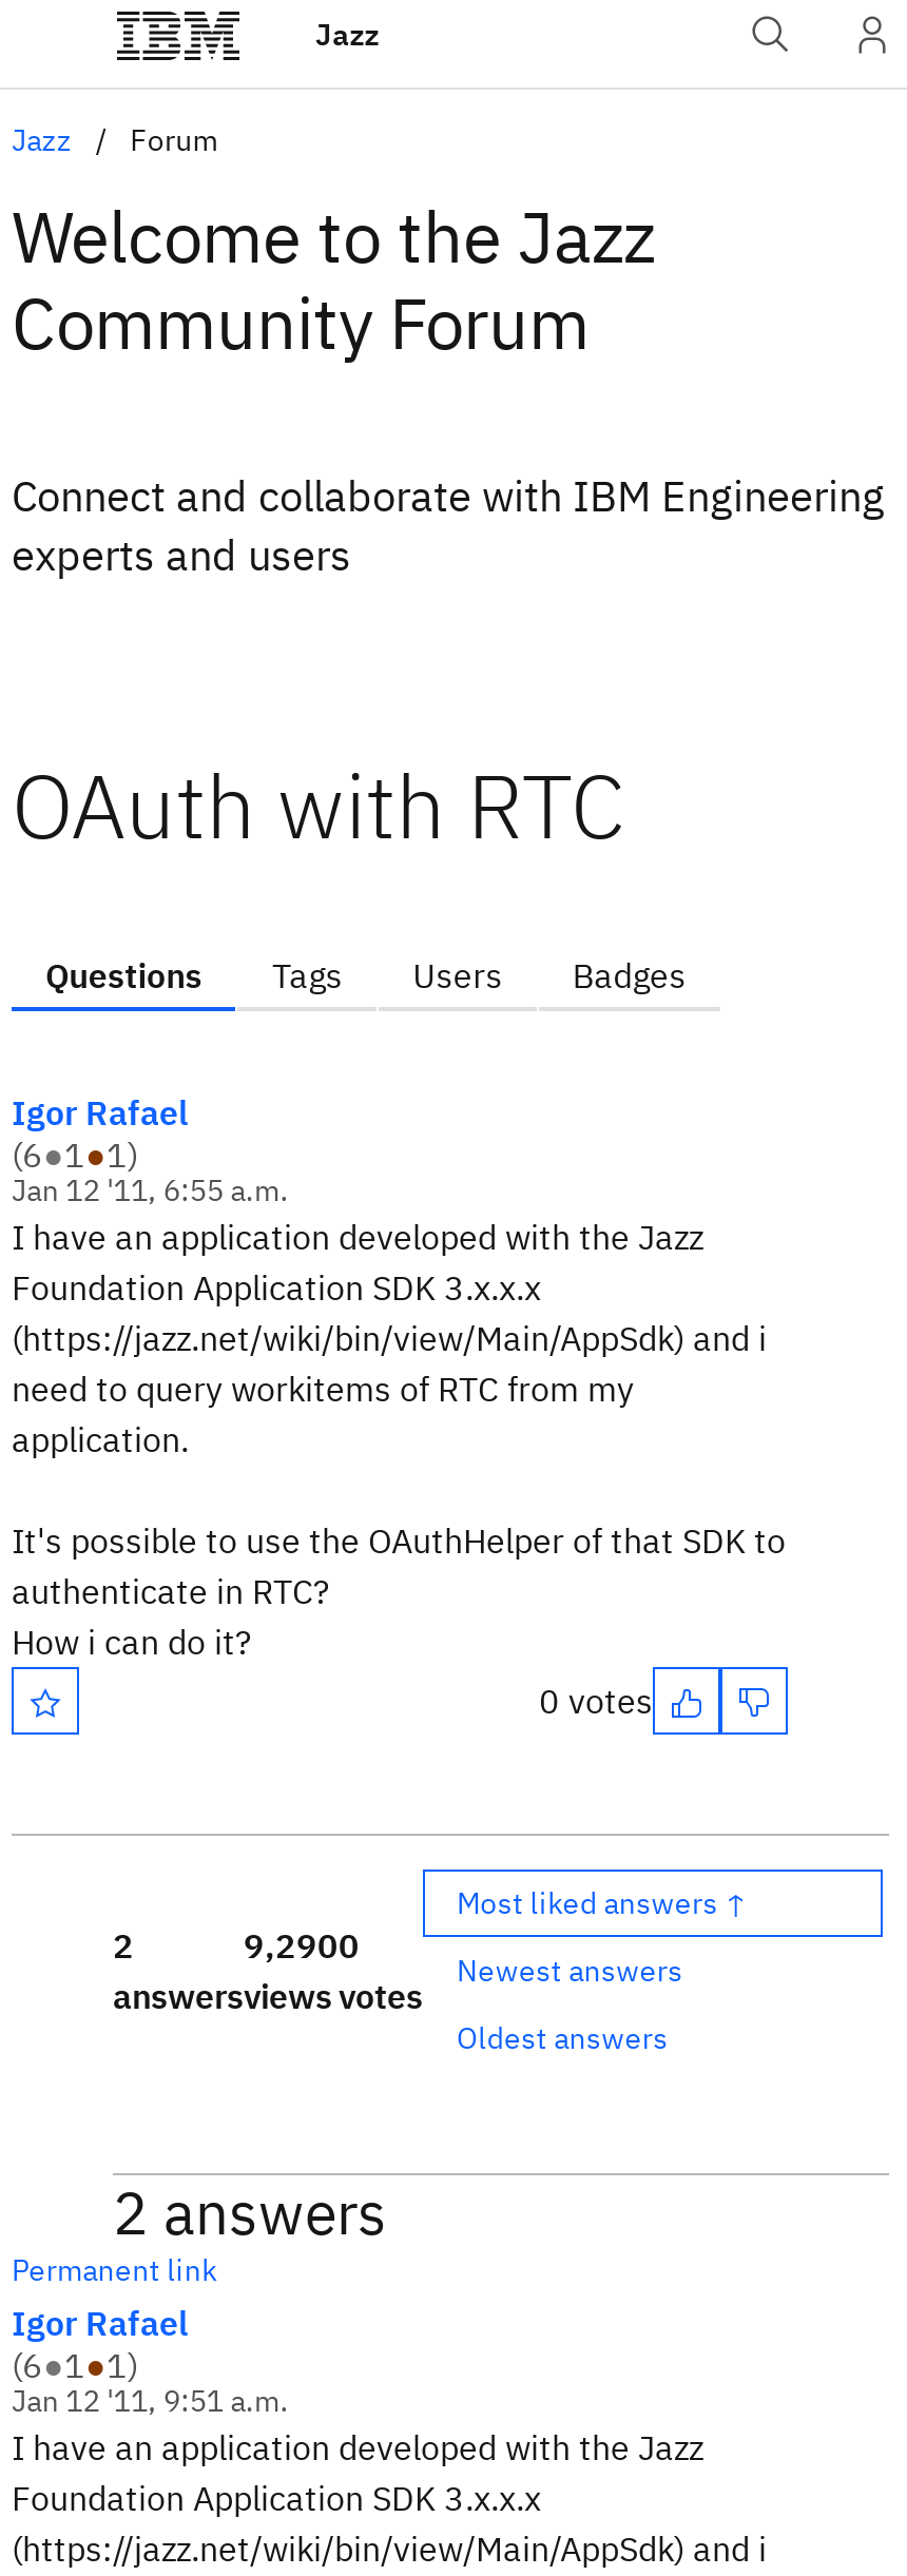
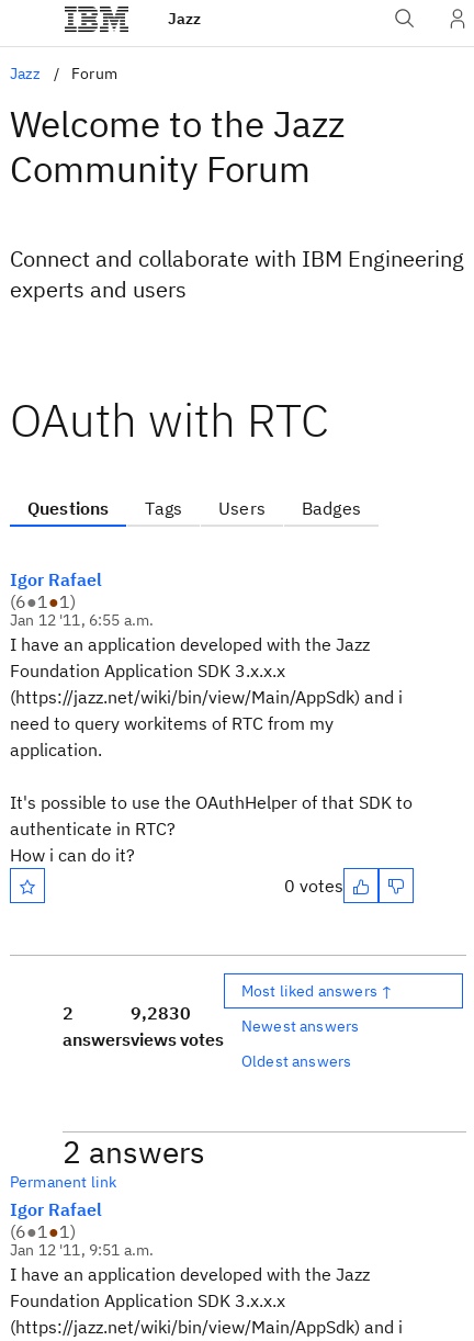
[244,1924,360,1967] 9,290 0 -> [131,1002,191,1024] 9,283 0

